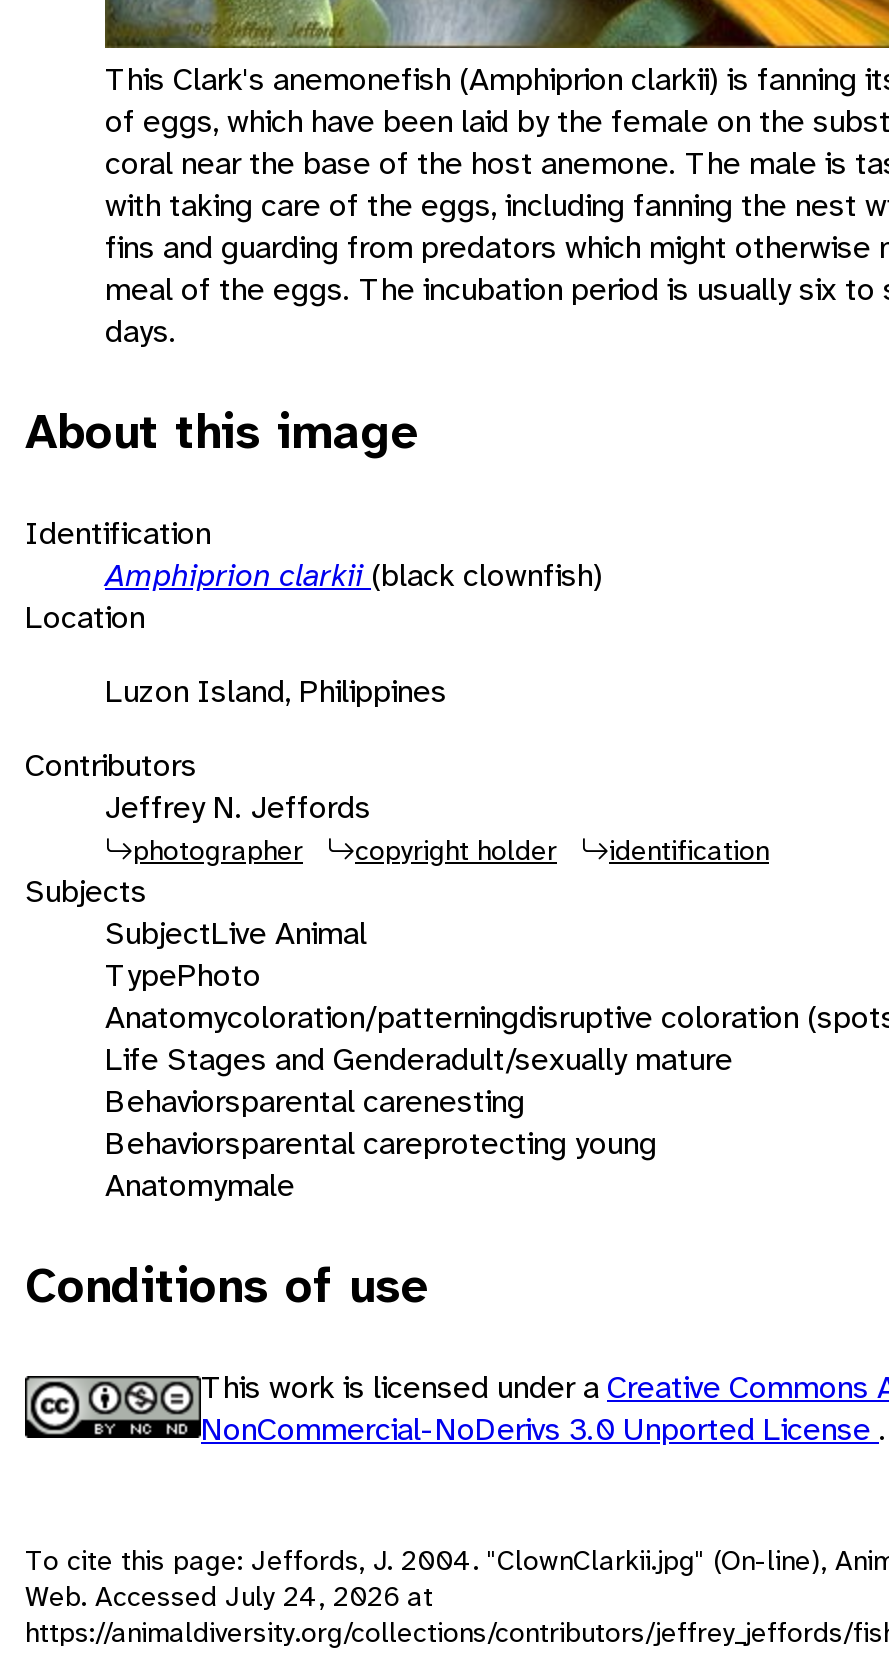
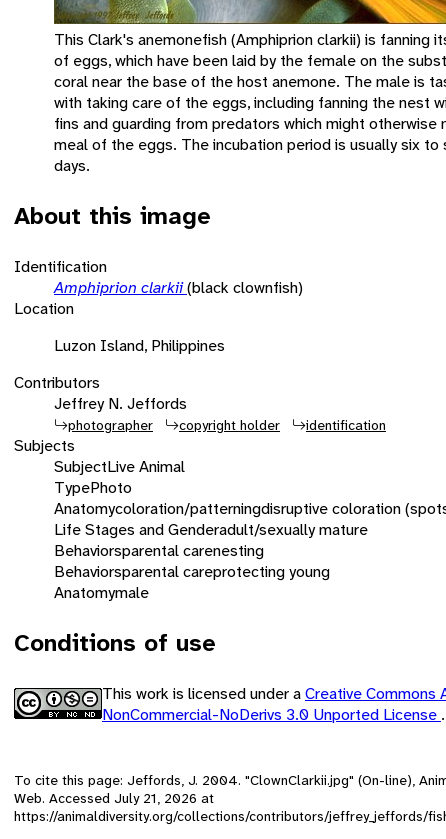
[25,1578,433,1614] Web. Accessed July 24, 2026 at -> [14,789,214,807] Web. Accessed July 21, 2026 at

